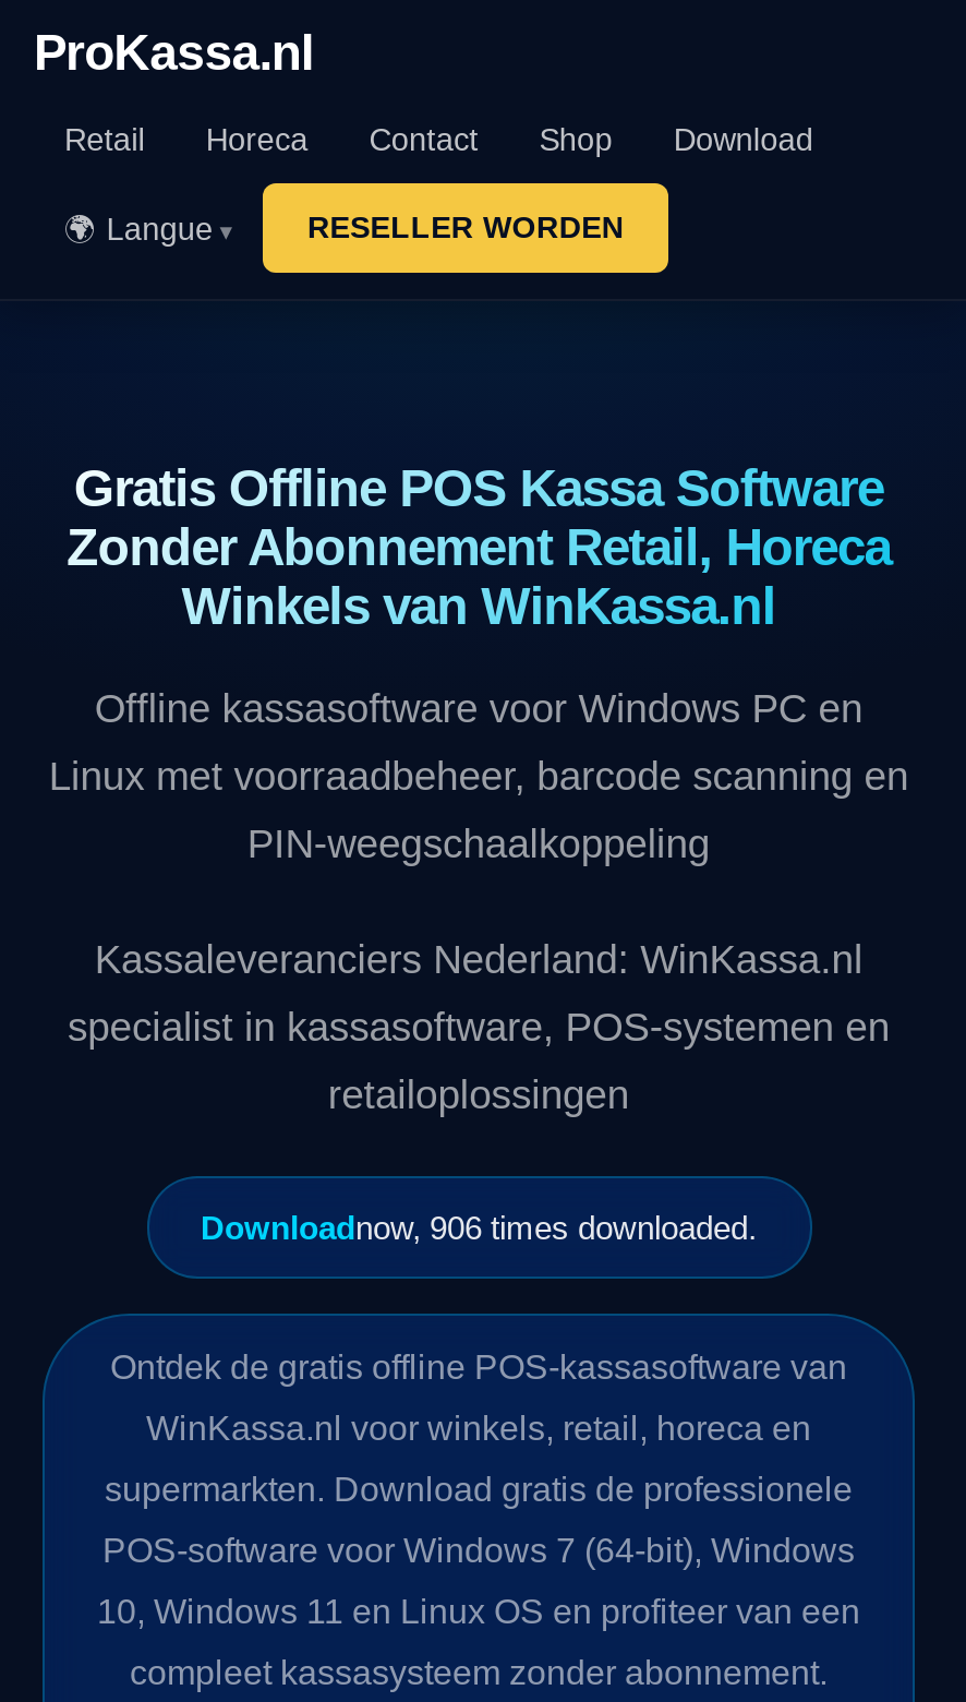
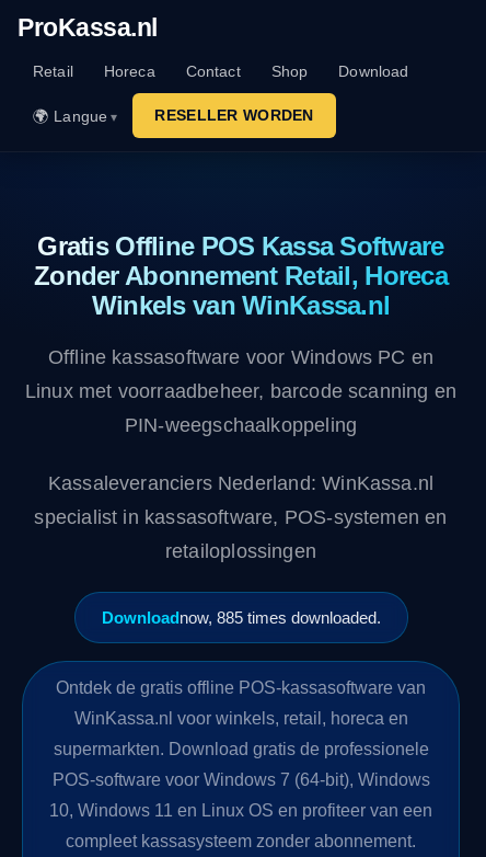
[201,1209,757,1246] Downloadnow, 906 times downloaded. -> [101,608,380,627] Downloadnow, 885 times downloaded.

